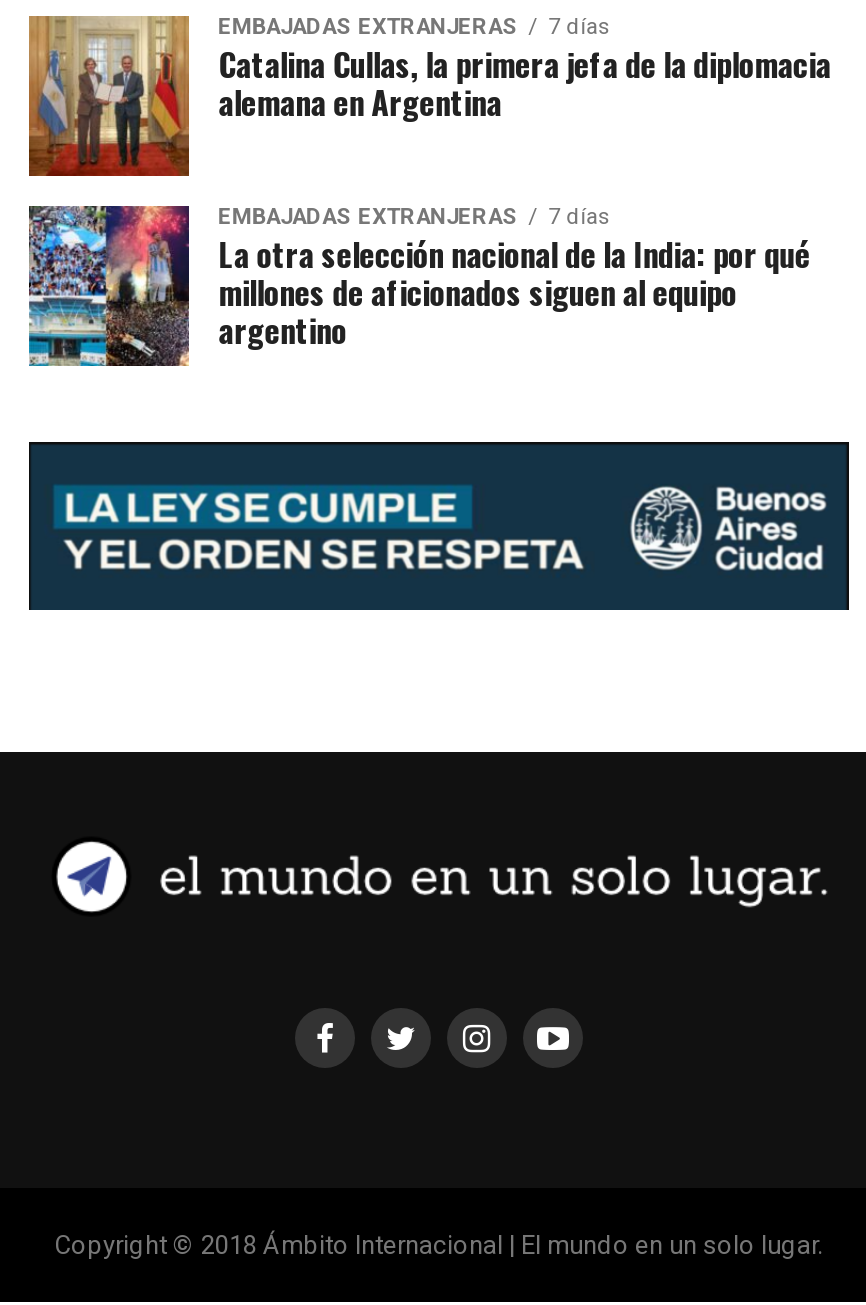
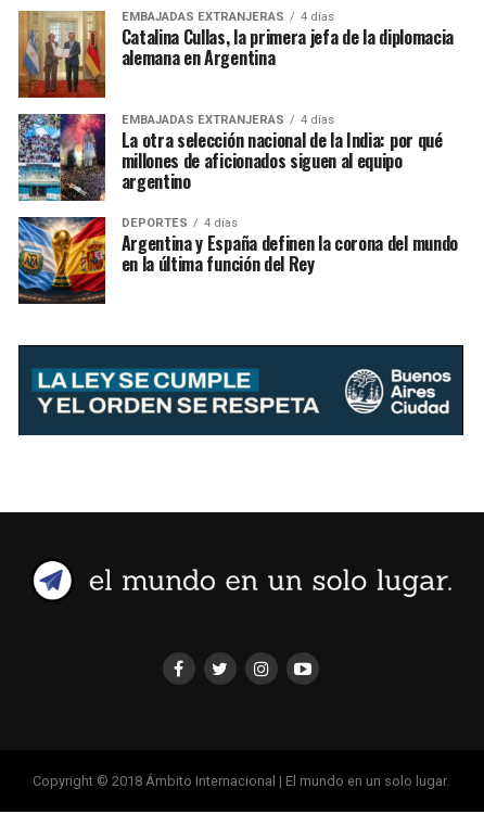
[218,15,610,41] EMBAJADAS EXTRANJERAS 7 días -> [121,10,334,24] EMBAJADAS EXTRANJERAS 4 días
[218,205,610,231] EMBAJADAS EXTRANJERAS 7 días -> [121,113,334,127] EMBAJADAS EXTRANJERAS 4 días
none -> [17,216,458,305] [image] | DEPORTES | 4 días | Argentina y España definen la corona del mundo | en la última función del Rey

